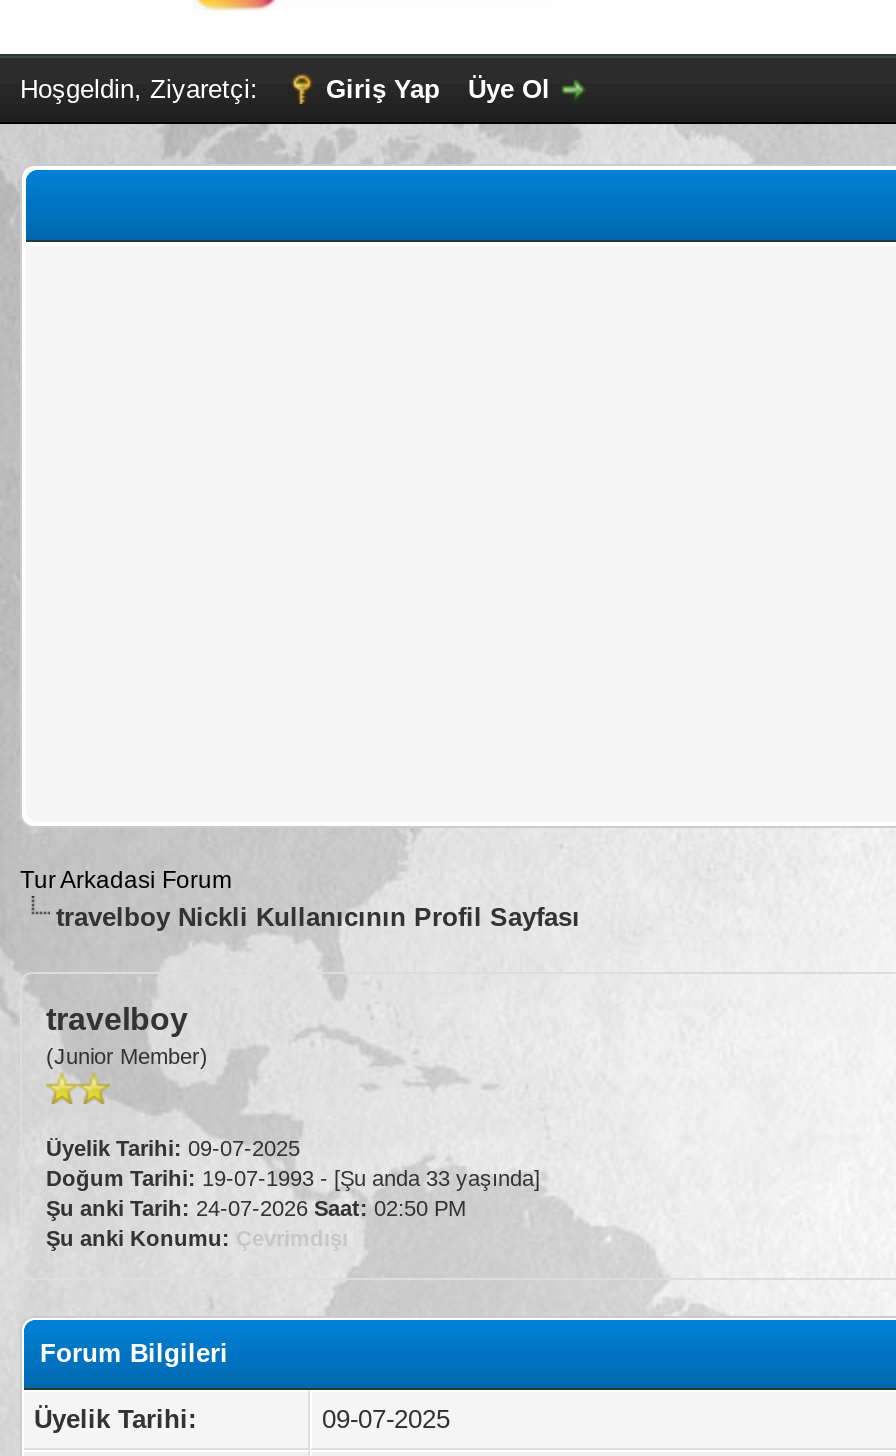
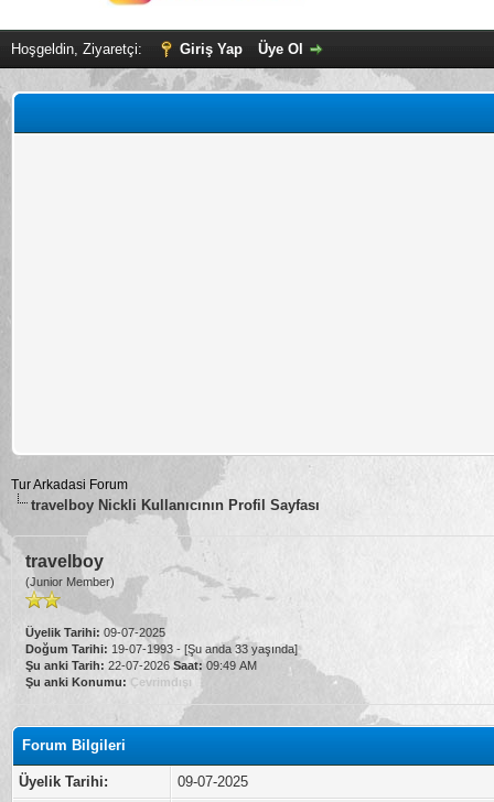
[46,1196,466,1220] Şu anki Tarih: 24-07-2026 Saat: 02:50 PM -> [25,659,257,672] Şu anki Tarih: 22-07-2026 Saat: 09:49 AM

